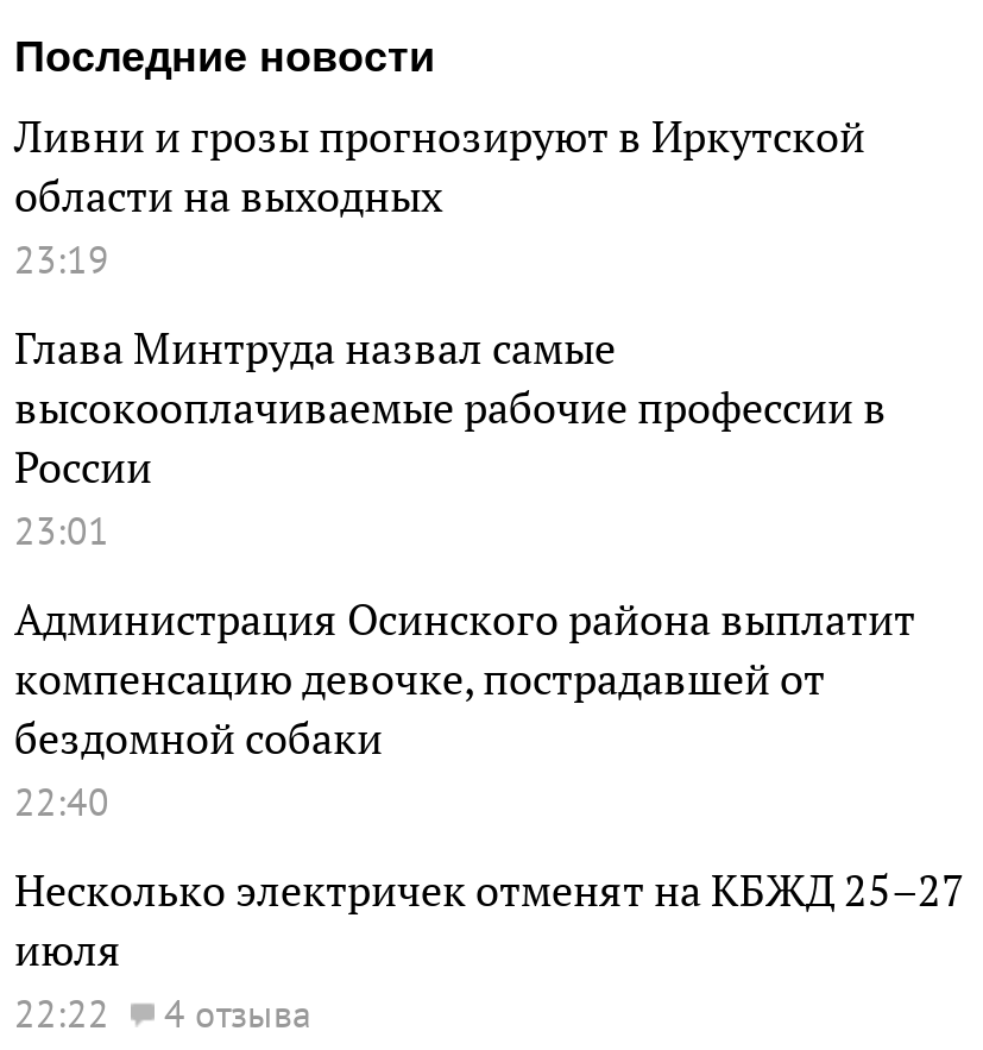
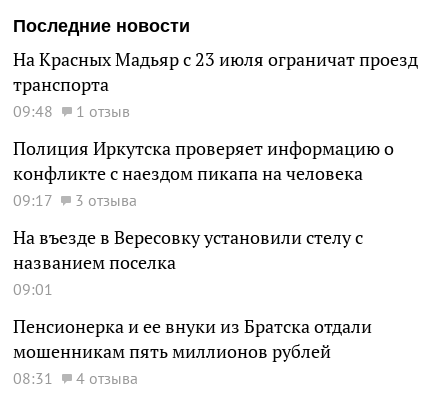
[14,108,865,282] Ливни и грозы прогнозируют в Иркутской | области на выходных | 23:19 -> [13,47,418,120] На Красных Мадьяр с 23 июля ограничат проезд | транспорта | 09:48 | 1 отзыв
[14,320,887,553] Глава Минтруда назвал самые | высокооплачиваемые рабочие профессии в | России | 23:01 -> [13,136,394,209] Полиция Иркутска проверяет информацию о | конфликте с наездом пикапа на человека | 09:17 | 3 отзыва
[14,591,915,824] Администрация Осинского района выплатит | компенсацию девочке, пострадавшей от | бездомной собаки | 22:40 -> [13,225,363,298] На въезде в Вересовку установили стелу с | названием поселка | 09:01
[14,862,965,1036] Несколько электричек отменят на КБЖД 25–27 | июля | 22:22 -> [13,314,372,387] Пенсионерка и ее внуки из Братска отдали | мошенникам пять миллионов рублей | 08:31

